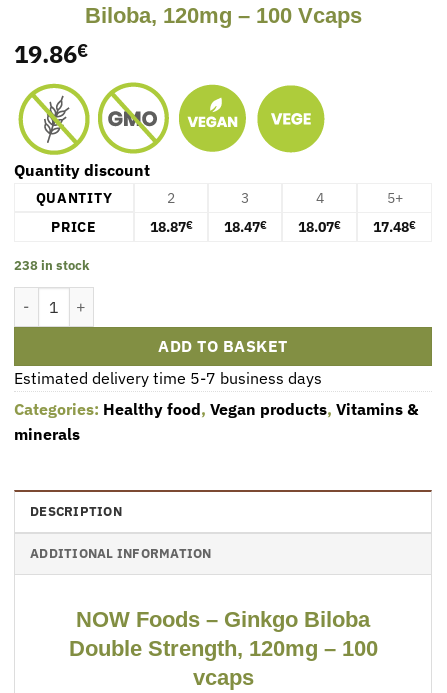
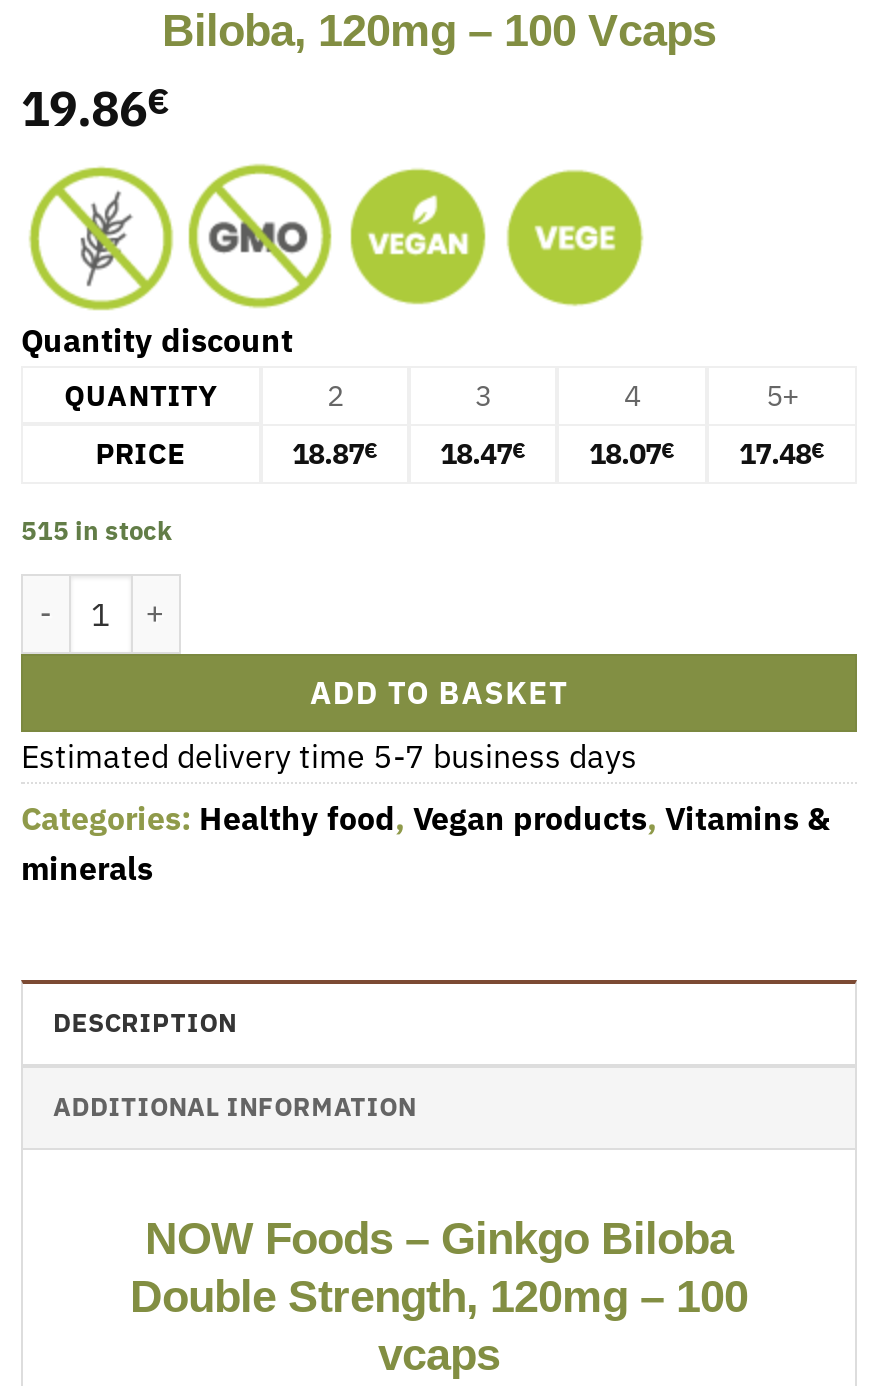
[14,257,90,274] 238 in stock -> [21,514,173,548] 515 in stock

